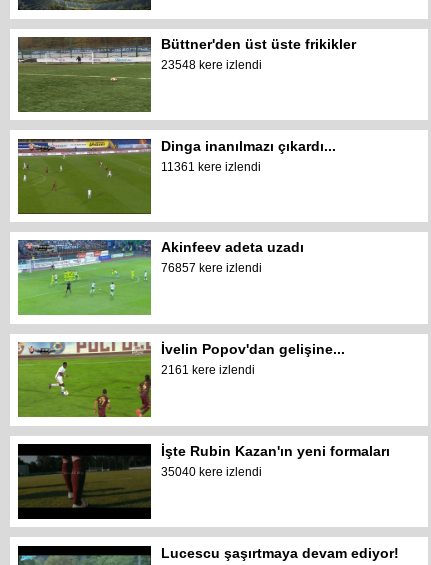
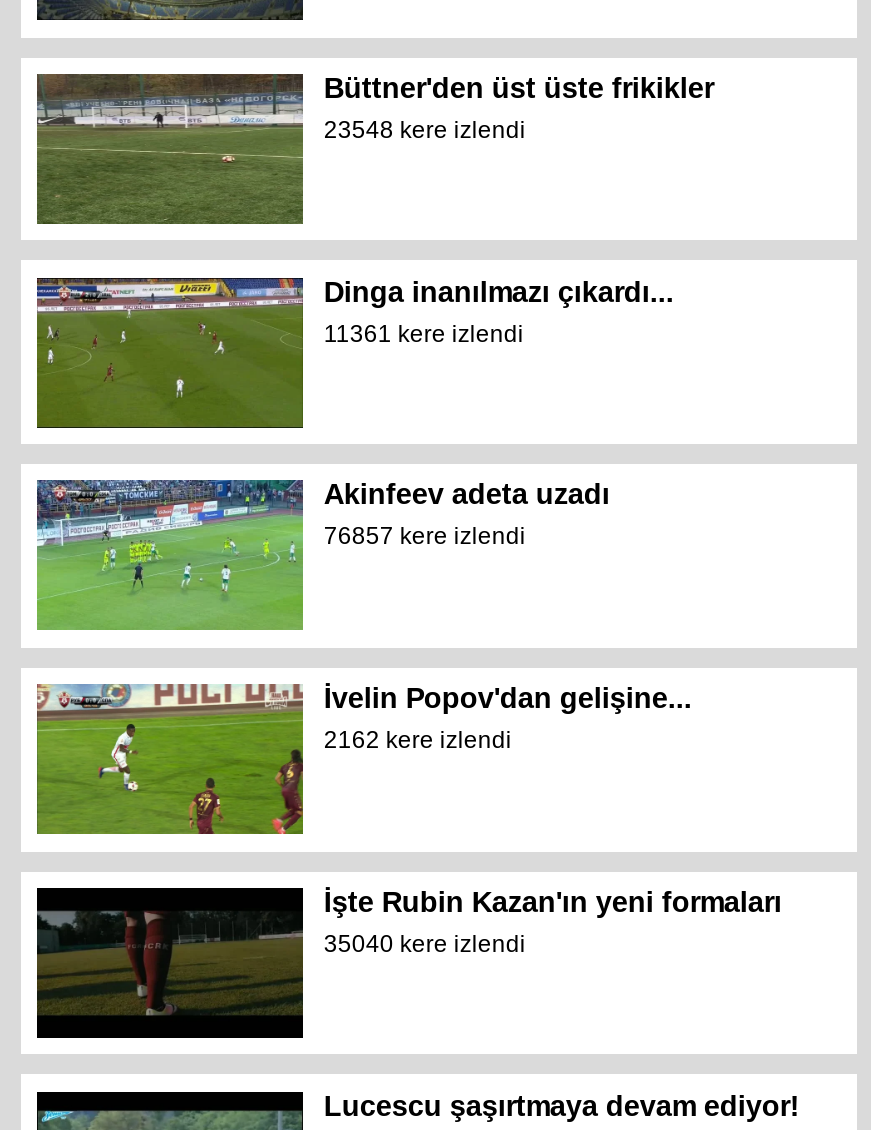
[161,363,255,377] 2161 kere izlendi -> [324,726,512,754] 2162 kere izlendi

